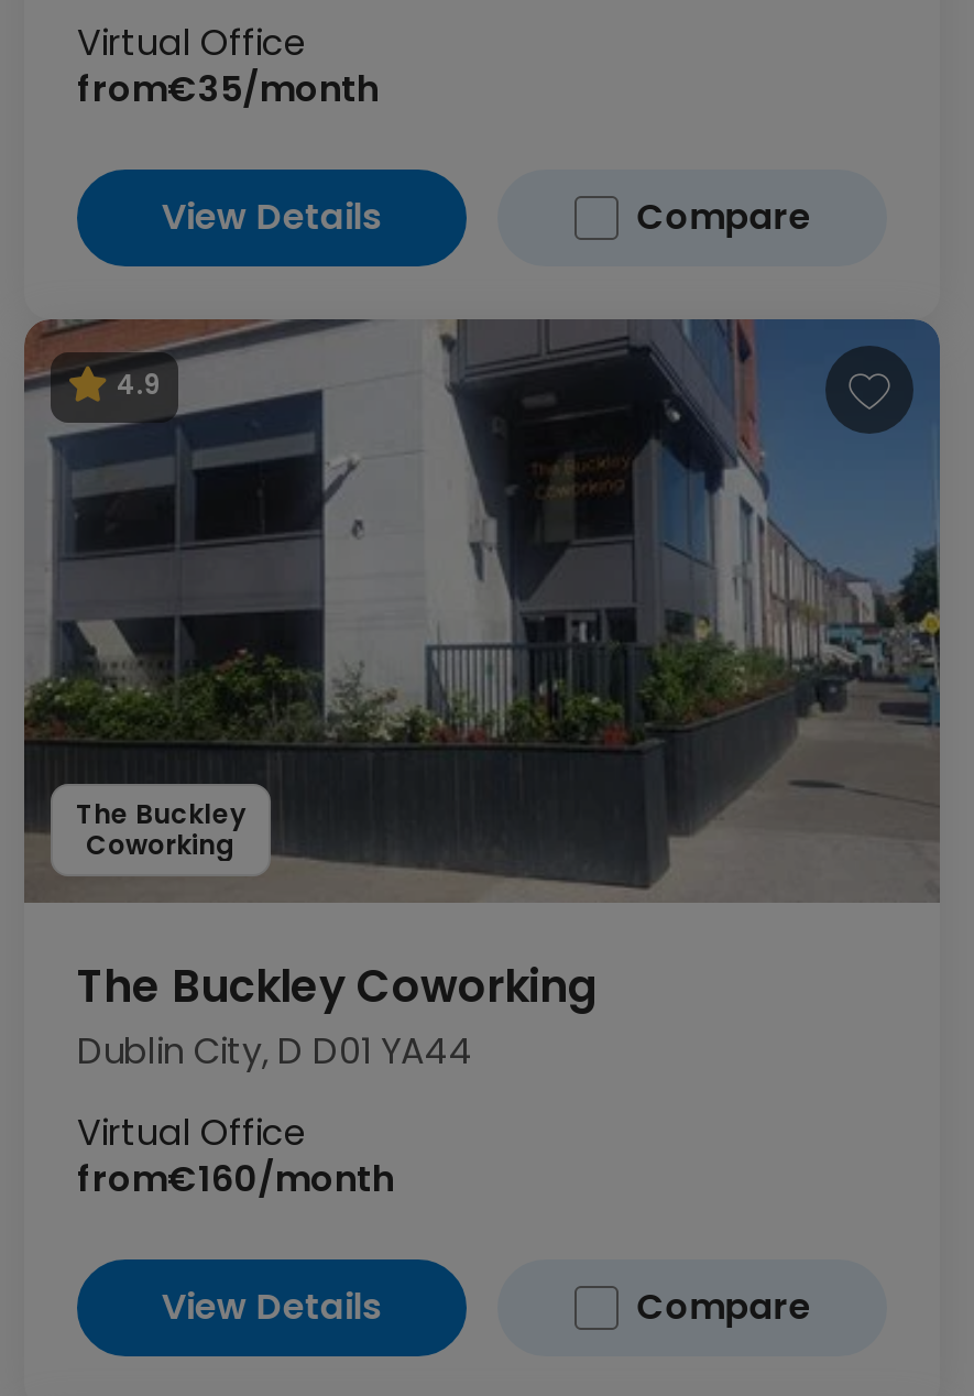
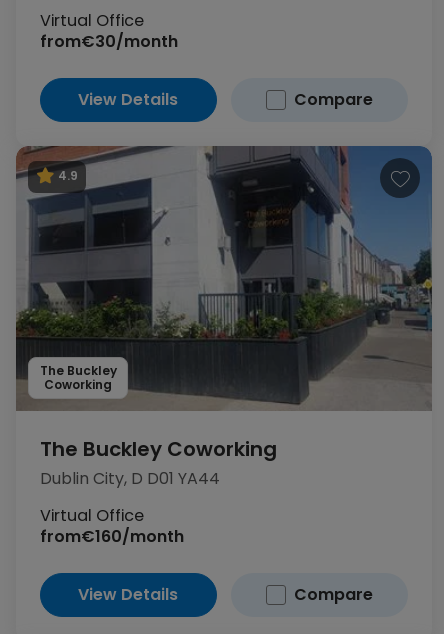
[77,64,379,114] from€35/month -> [40,30,178,53] from€30/month

